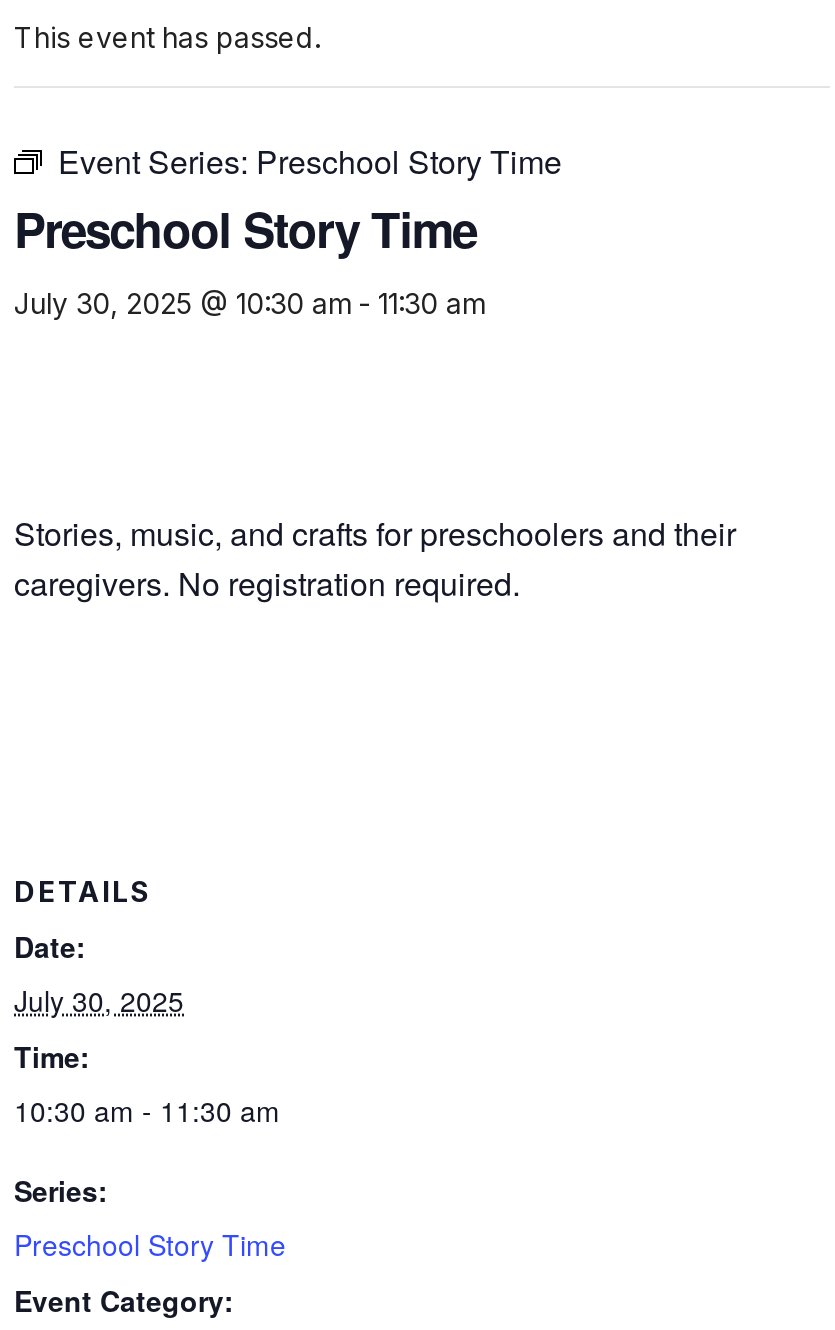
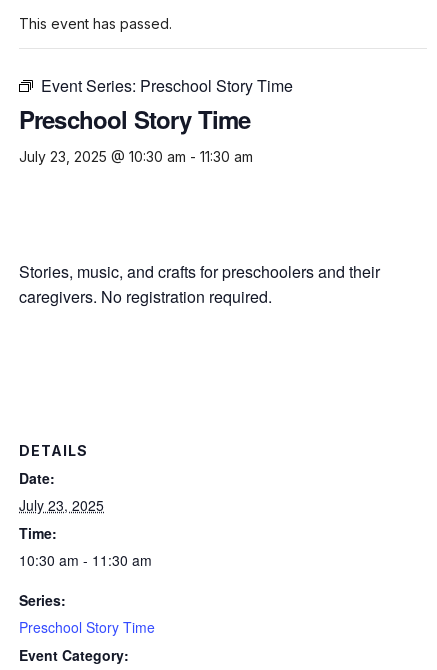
[14,286,484,320] July 30, 2025 @ 10:30 am - 11:30 am -> [19,148,253,165] July 23, 2025 @ 10:30 am - 11:30 am
[14,979,184,1019] July 30, 2025 -> [19,495,104,515] July 23, 2025

